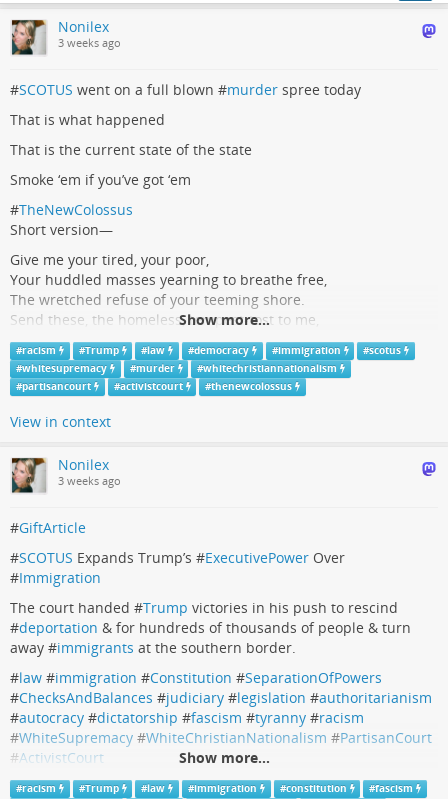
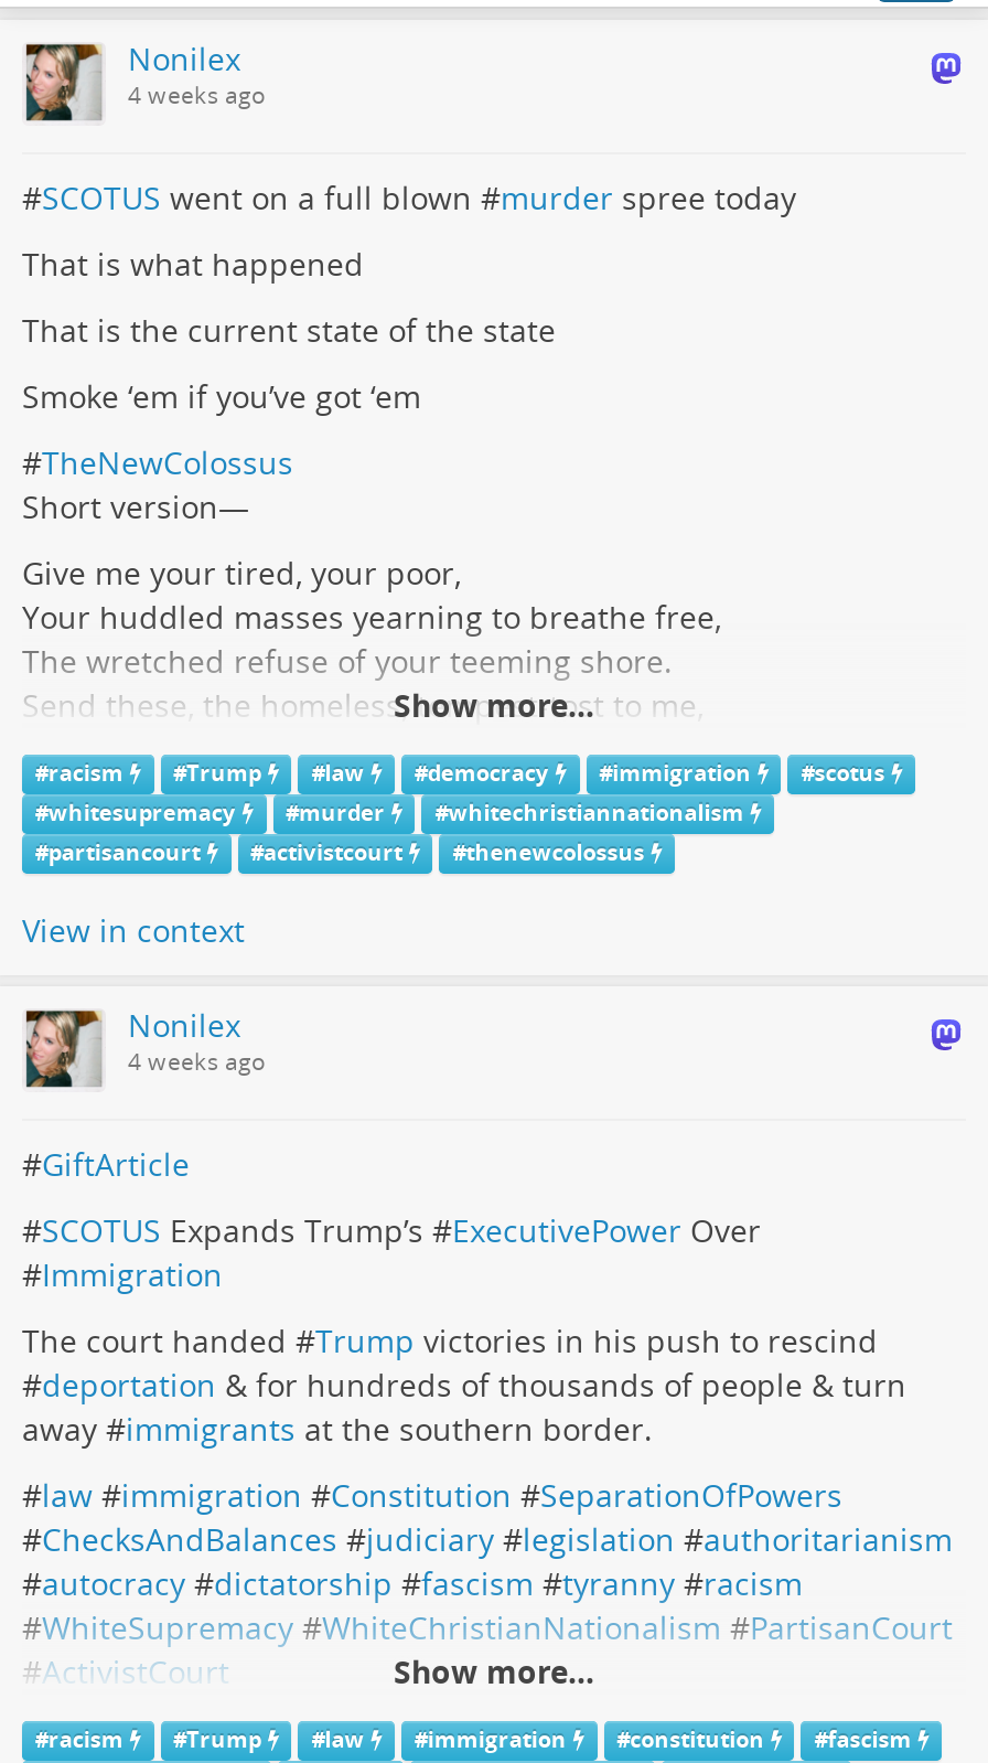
[58,36,121,50] 3 weeks ago -> [128,79,267,110] 4 weeks ago
[58,474,121,488] 3 weeks ago -> [128,1046,267,1077] 4 weeks ago

